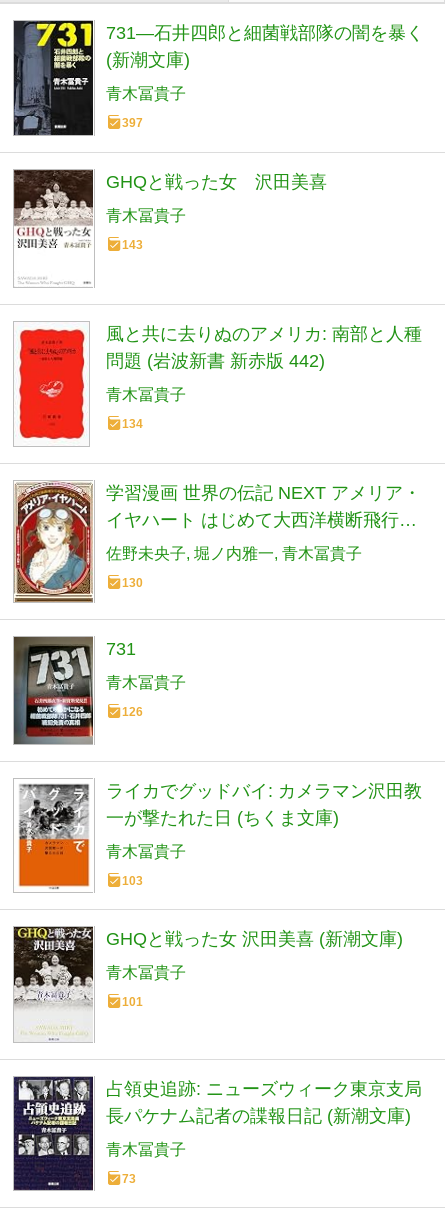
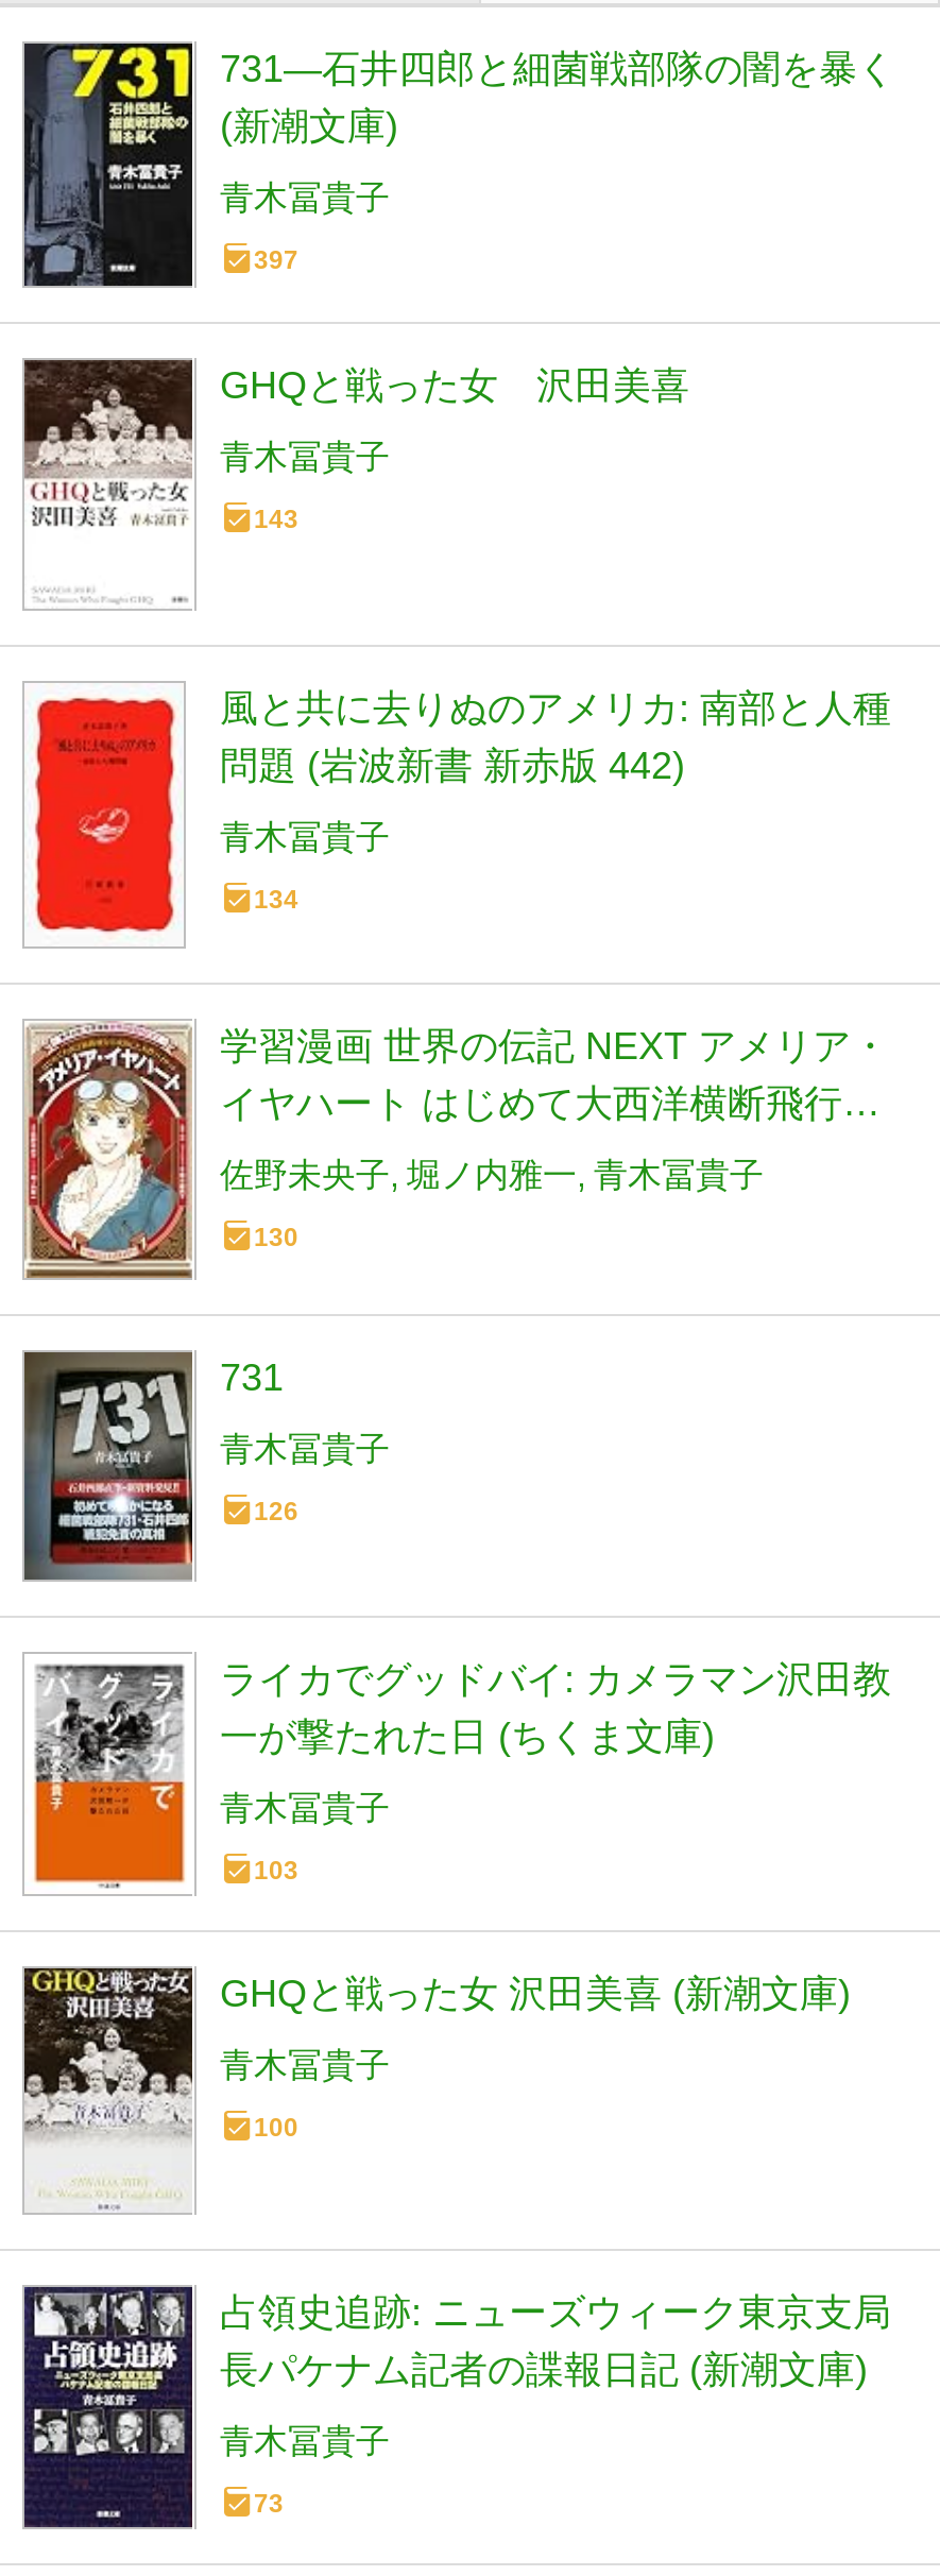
[122,995,143,1009] 101 -> [254,2112,298,2142] 100

